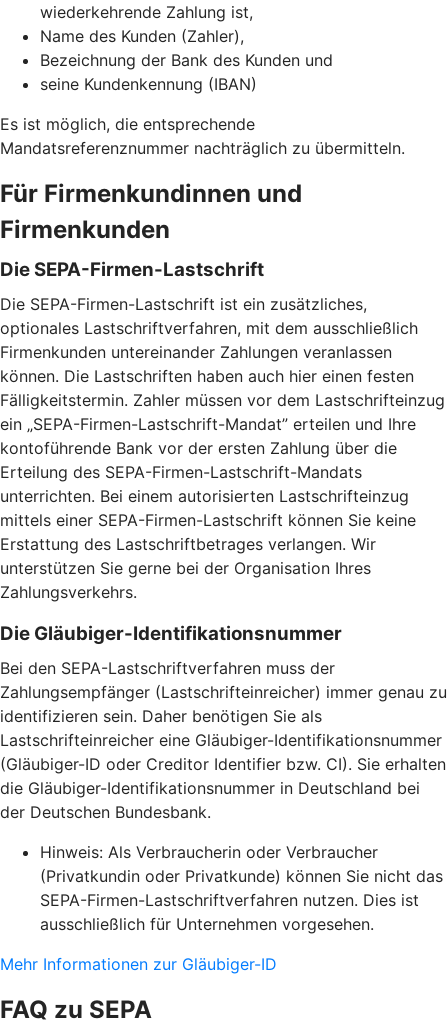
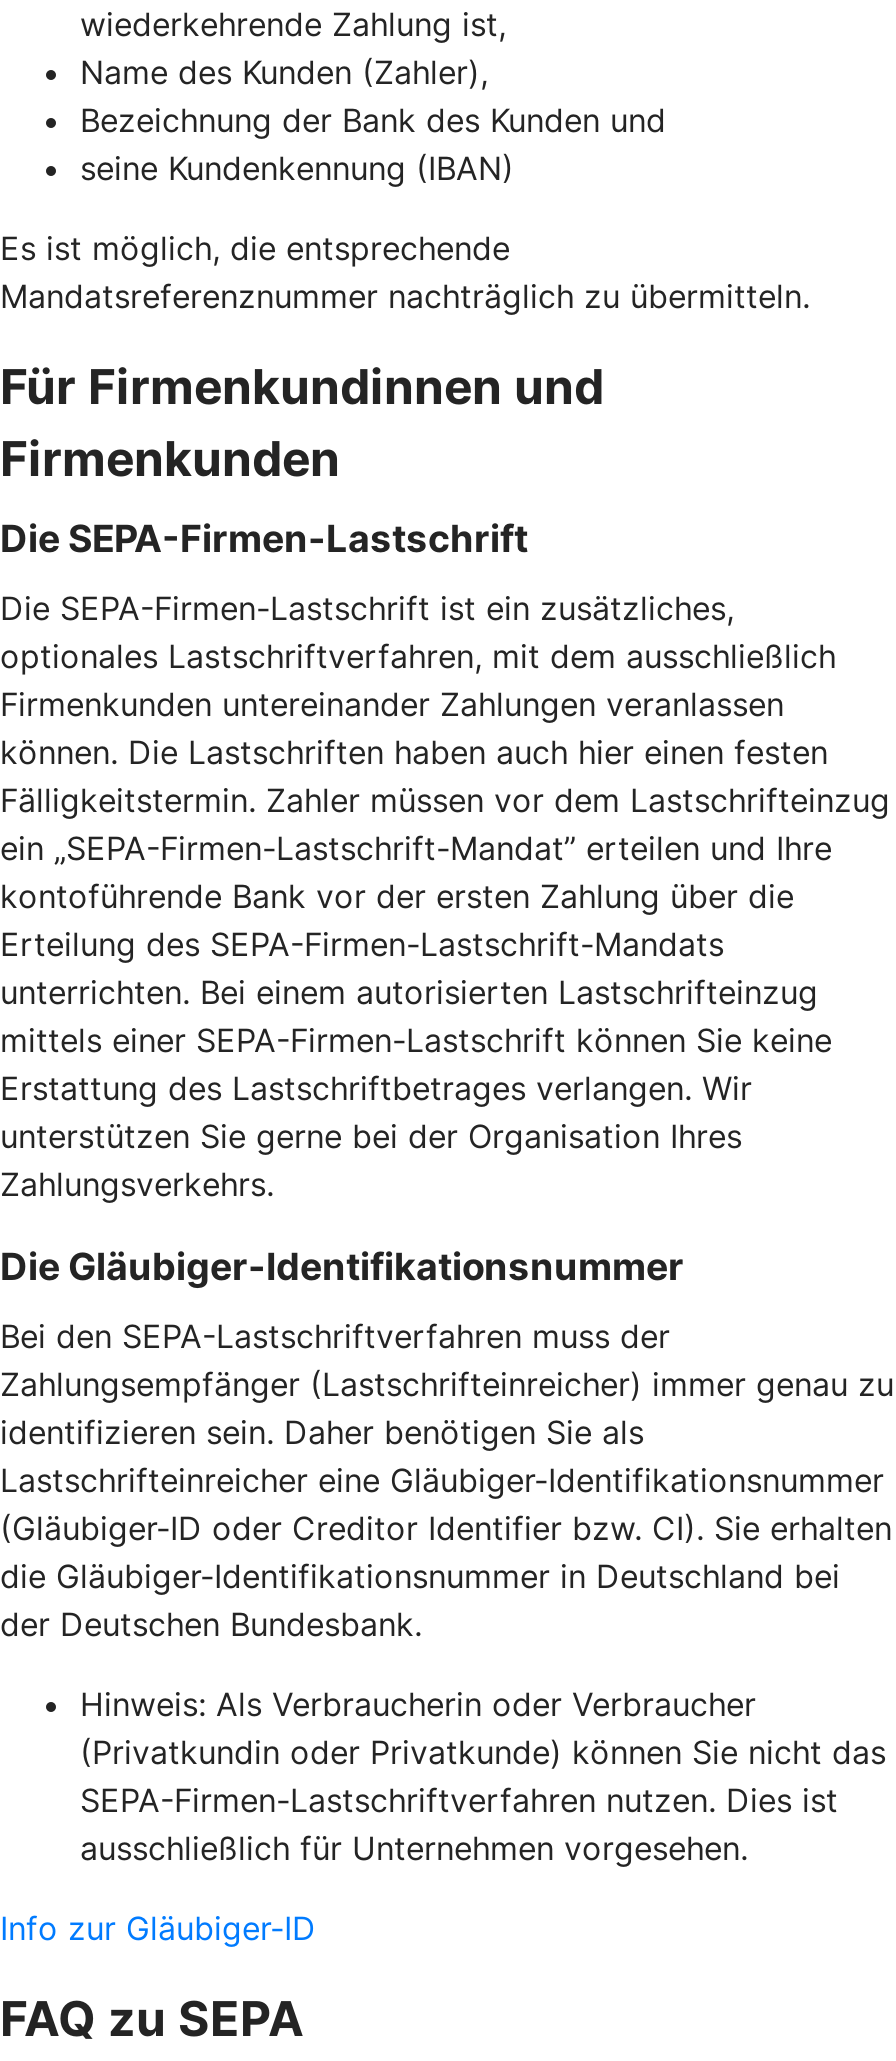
[0,954,277,974] Mehr Informationen zur Gläubiger-ID -> [0,1909,316,1949] Info zur Gläubiger-ID

